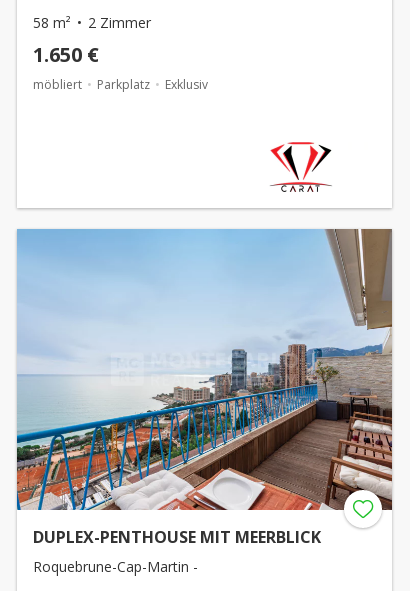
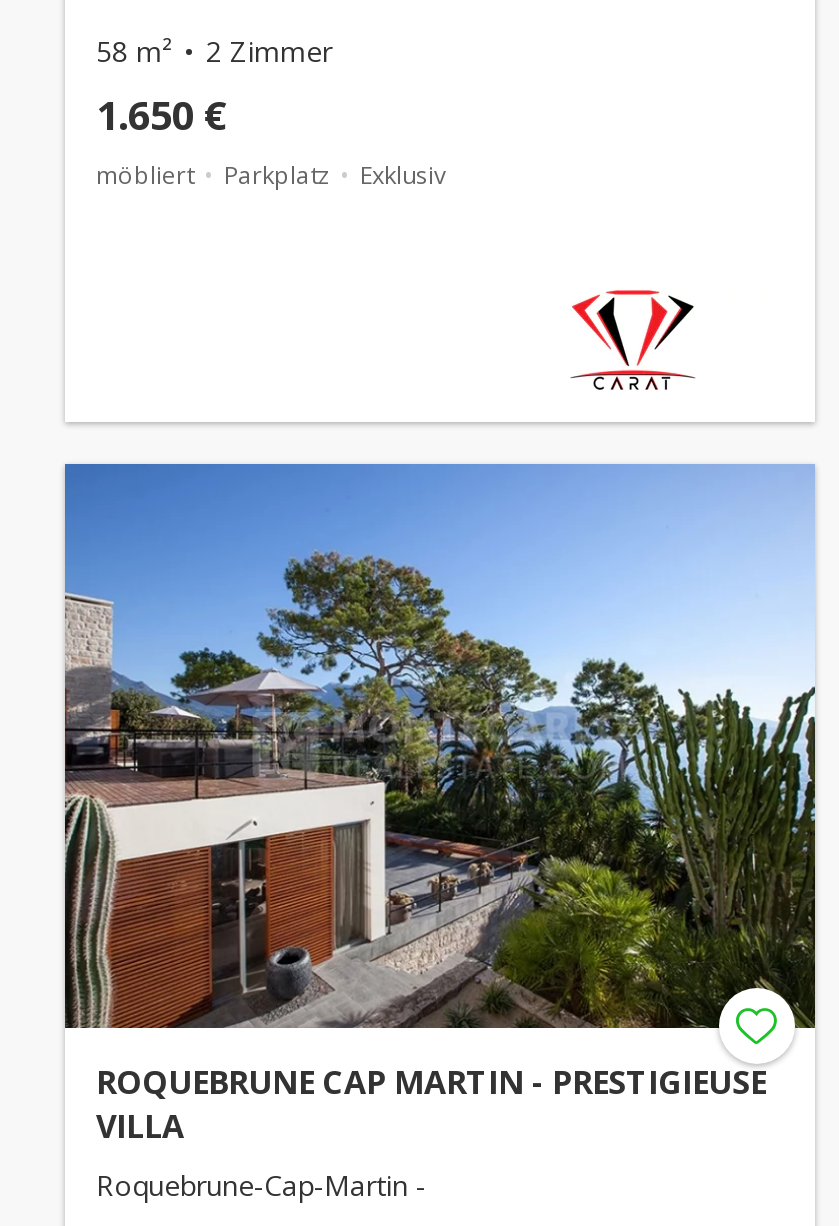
[16,228,393,548] [image] | DUPLEX-PENTHOUSE MIT MEERBLICK -> [63,464,815,1146] [image] | ROQUEBRUNE CAP MARTIN - PRESTIGIEUSE | VILLA

